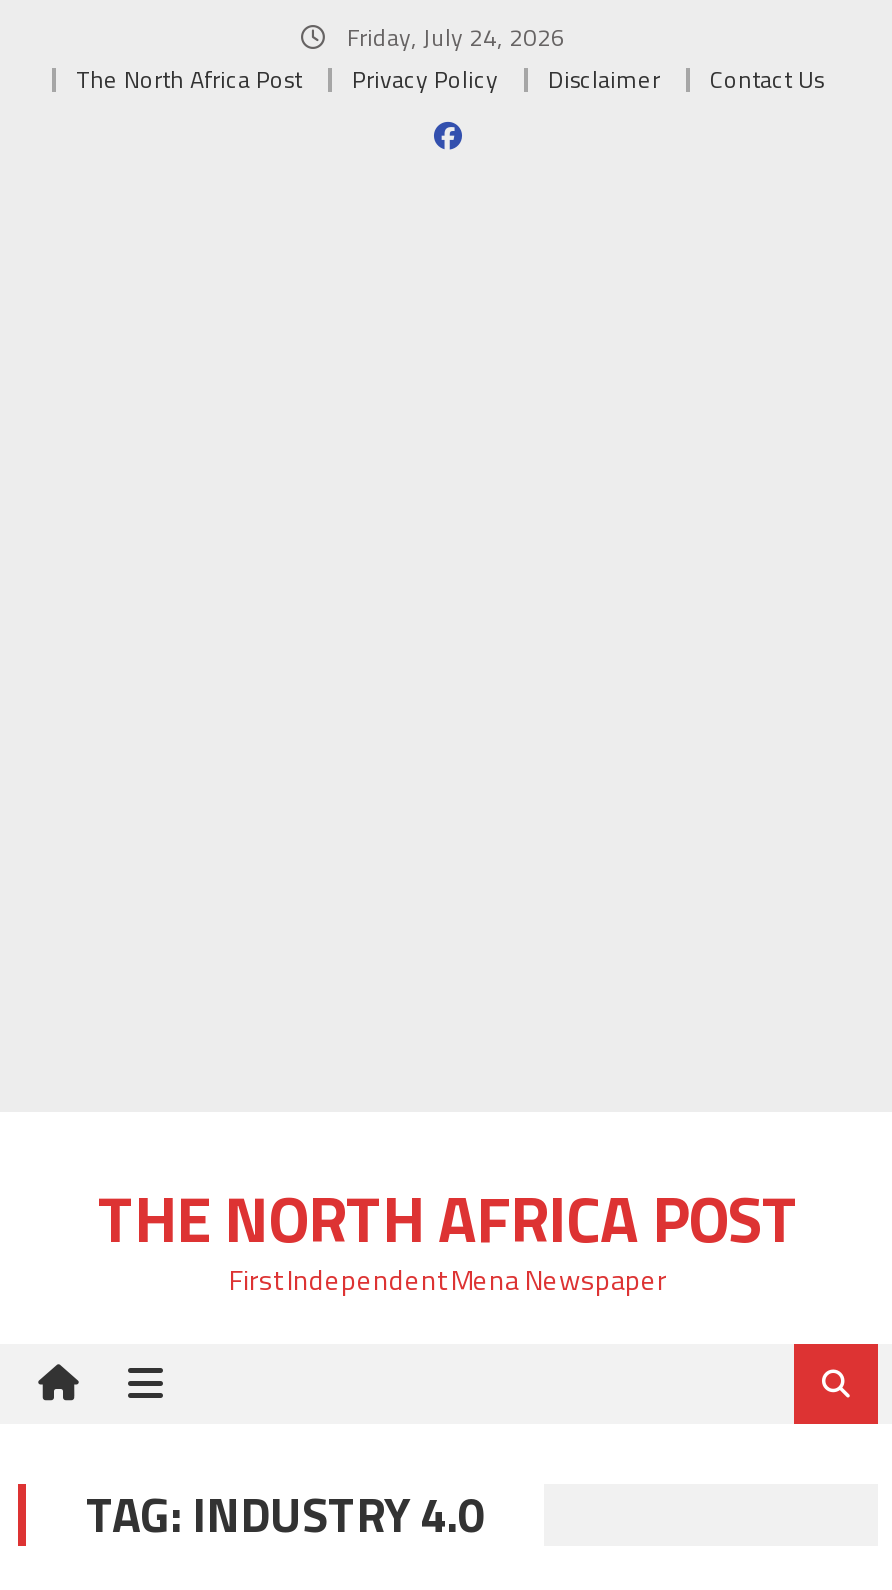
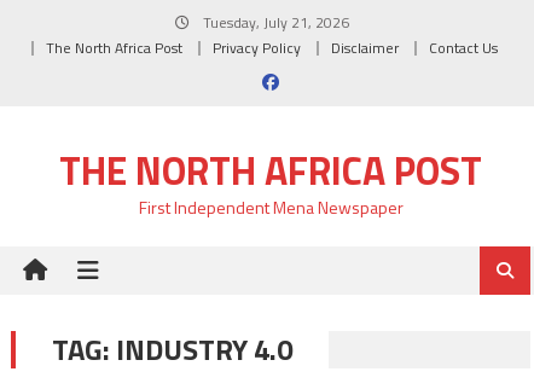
[341,18,565,56] Friday, July 24, 2026 -> [199,11,349,34] Tuesday, July 21, 2026

